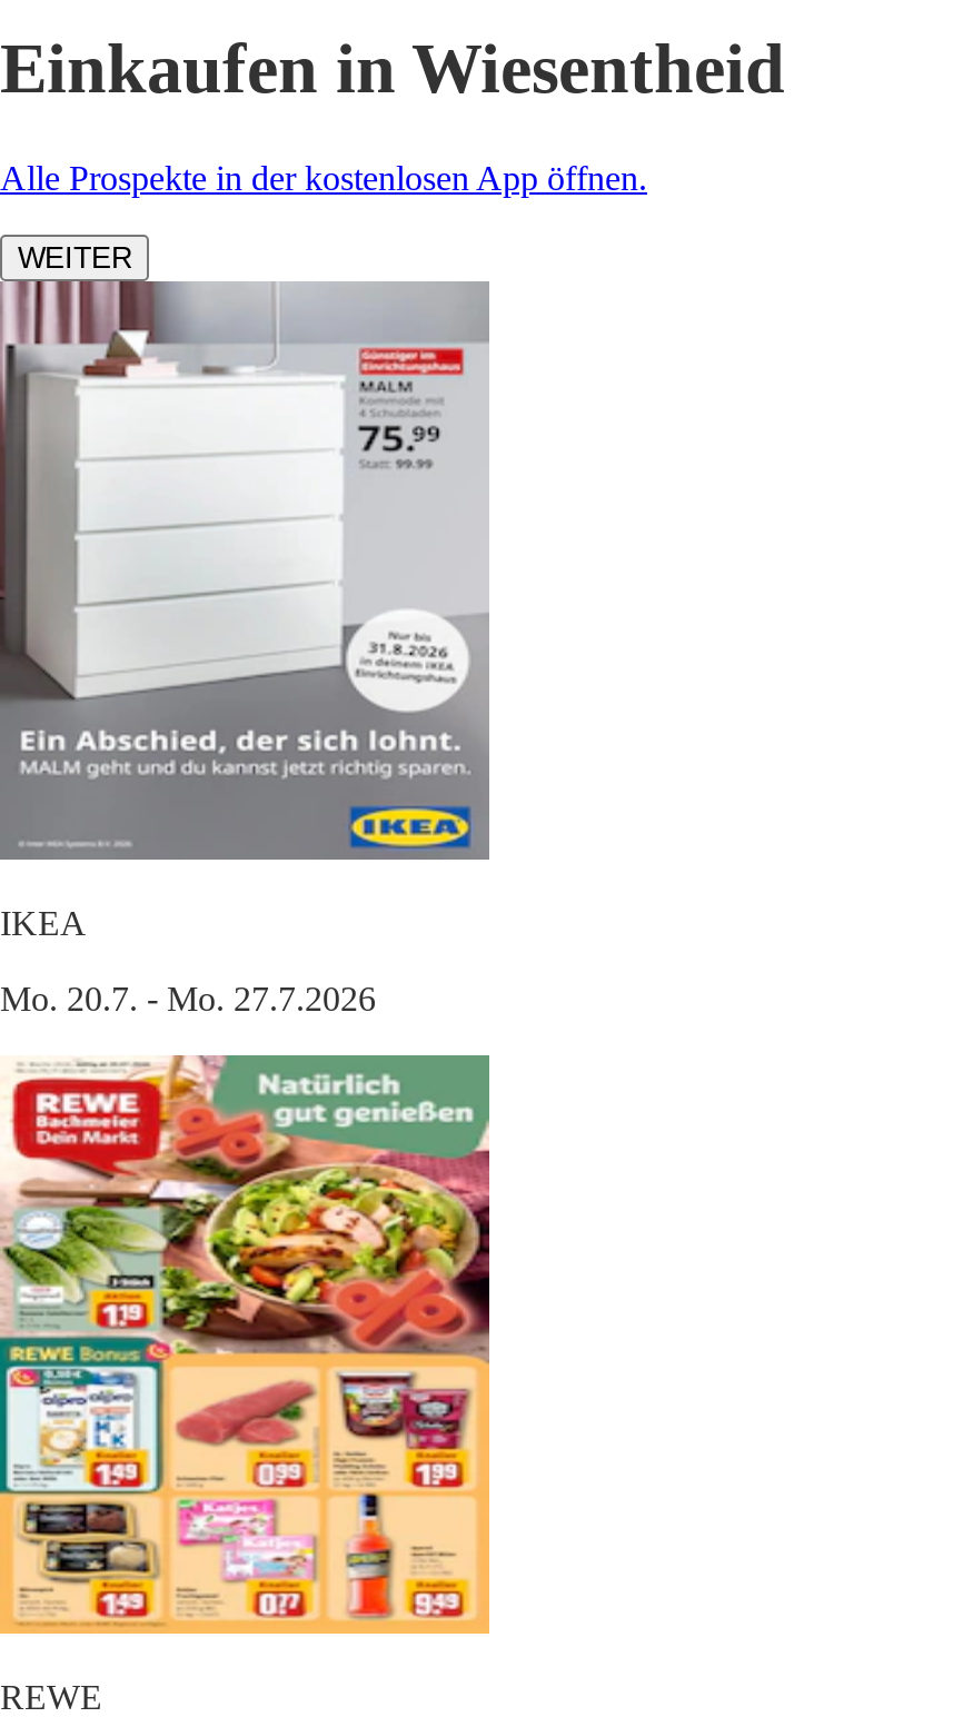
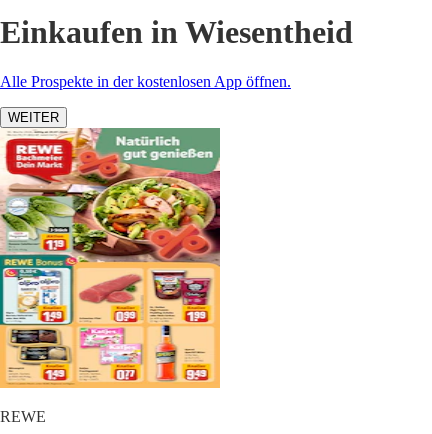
[0,279,492,1017] [image] | IKEA | Mo. 20.7. - Mo. 27.7.2026 -> none

